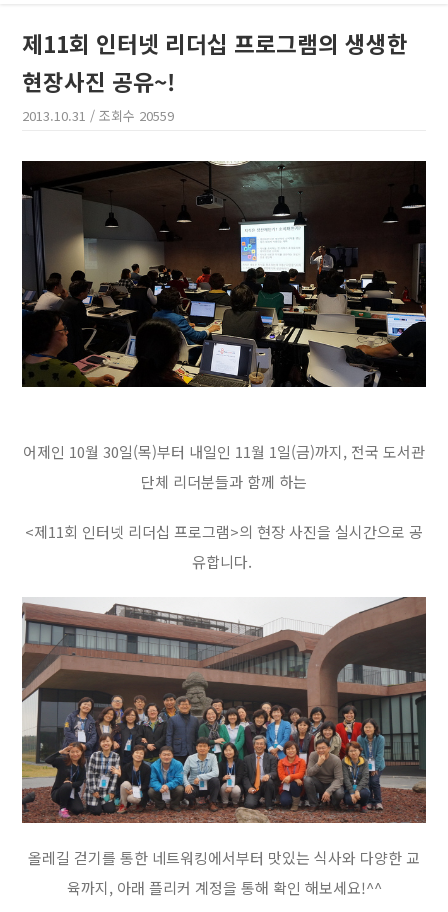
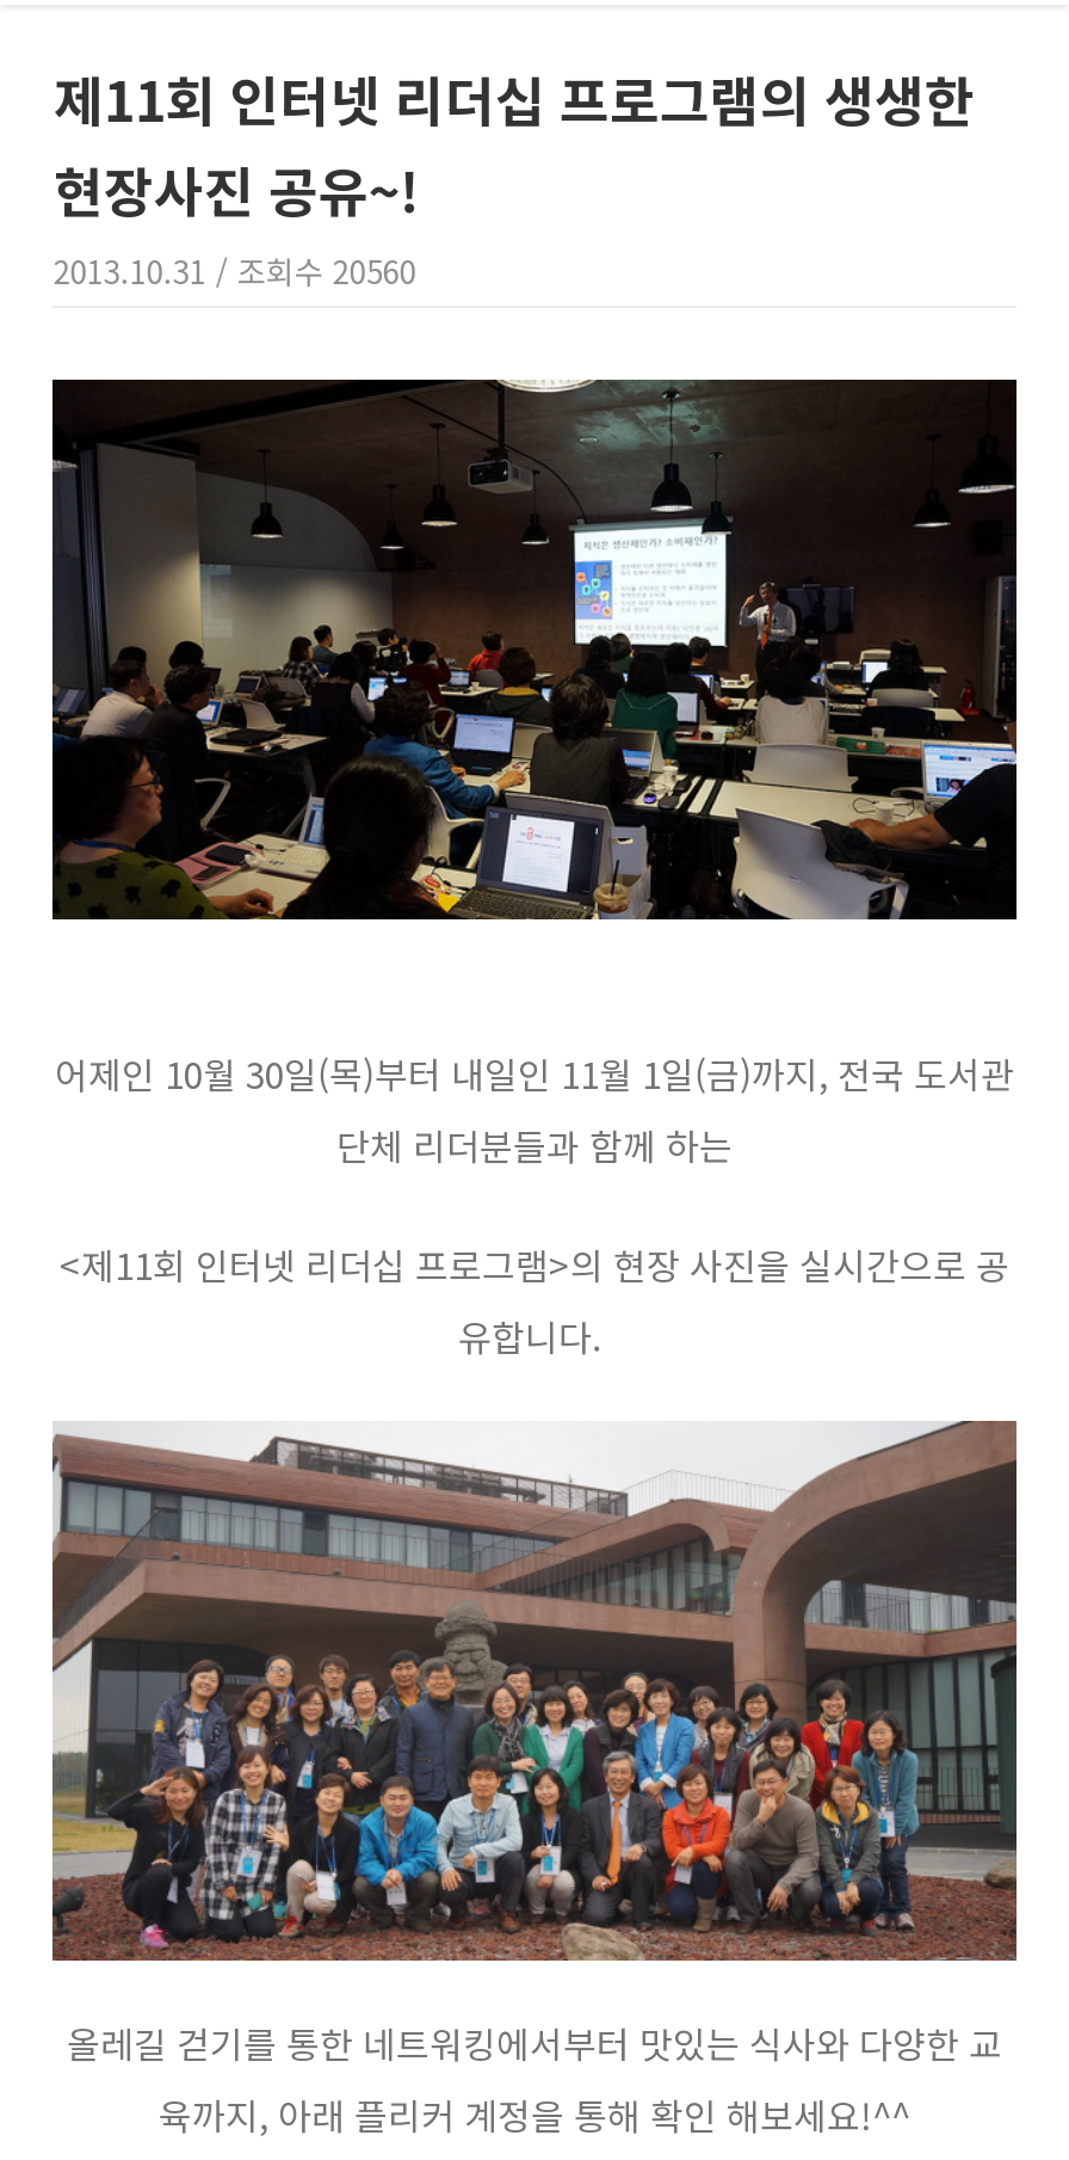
[22,106,174,125] 2013.10.31 / 조회수 20559 -> [53,248,416,294] 2013.10.31 / 조회수 20560

